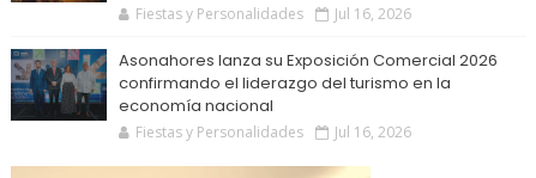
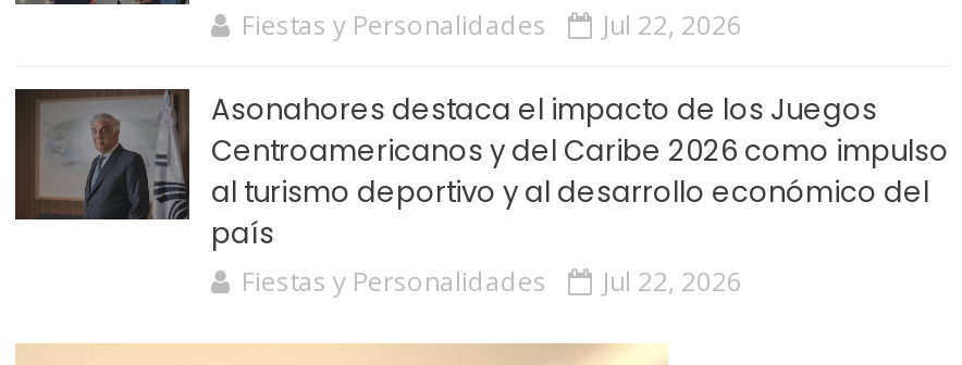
[135,4,411,24] Fiestas y Personalidades Jul 16, 2026 -> [242,7,742,43] Fiestas y Personalidades Jul 22, 2026
[10,49,498,121] [image] | Asonahores lanza su Exposición Comercial 2026 | confirmando el liderazgo del turismo en la | economía nacional -> [13,89,949,254] [image] | Asonahores destaca el impacto de los Juegos | Centroamericanos y del Caribe 2026 como impulso | al turismo deportivo y al desarrollo económico del | país
[135,122,411,142] Fiestas y Personalidades Jul 16, 2026 -> [242,263,742,300] Fiestas y Personalidades Jul 22, 2026

